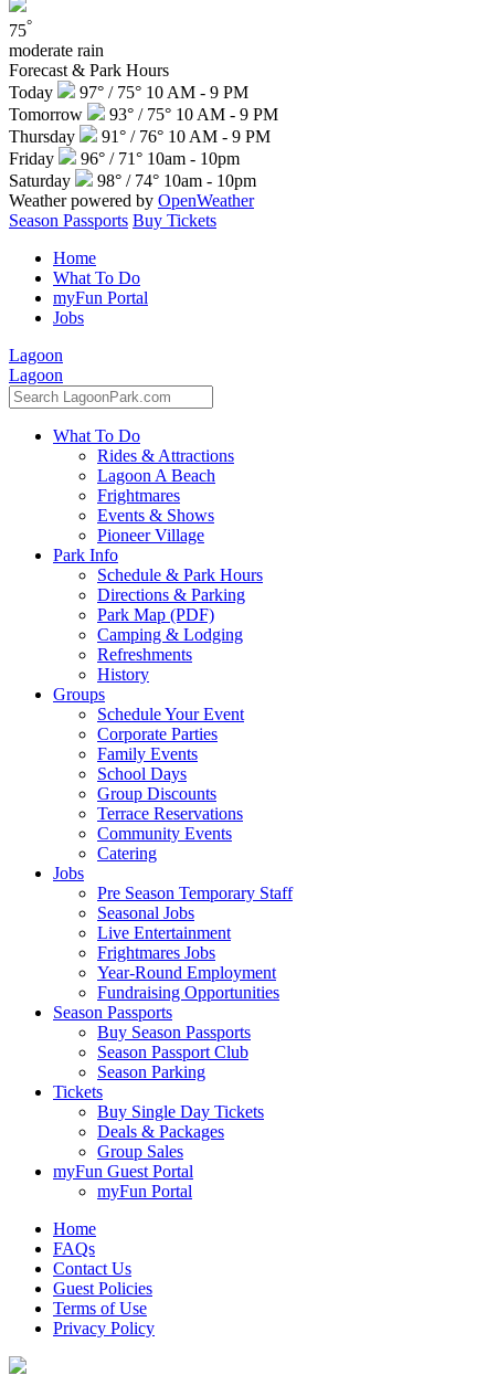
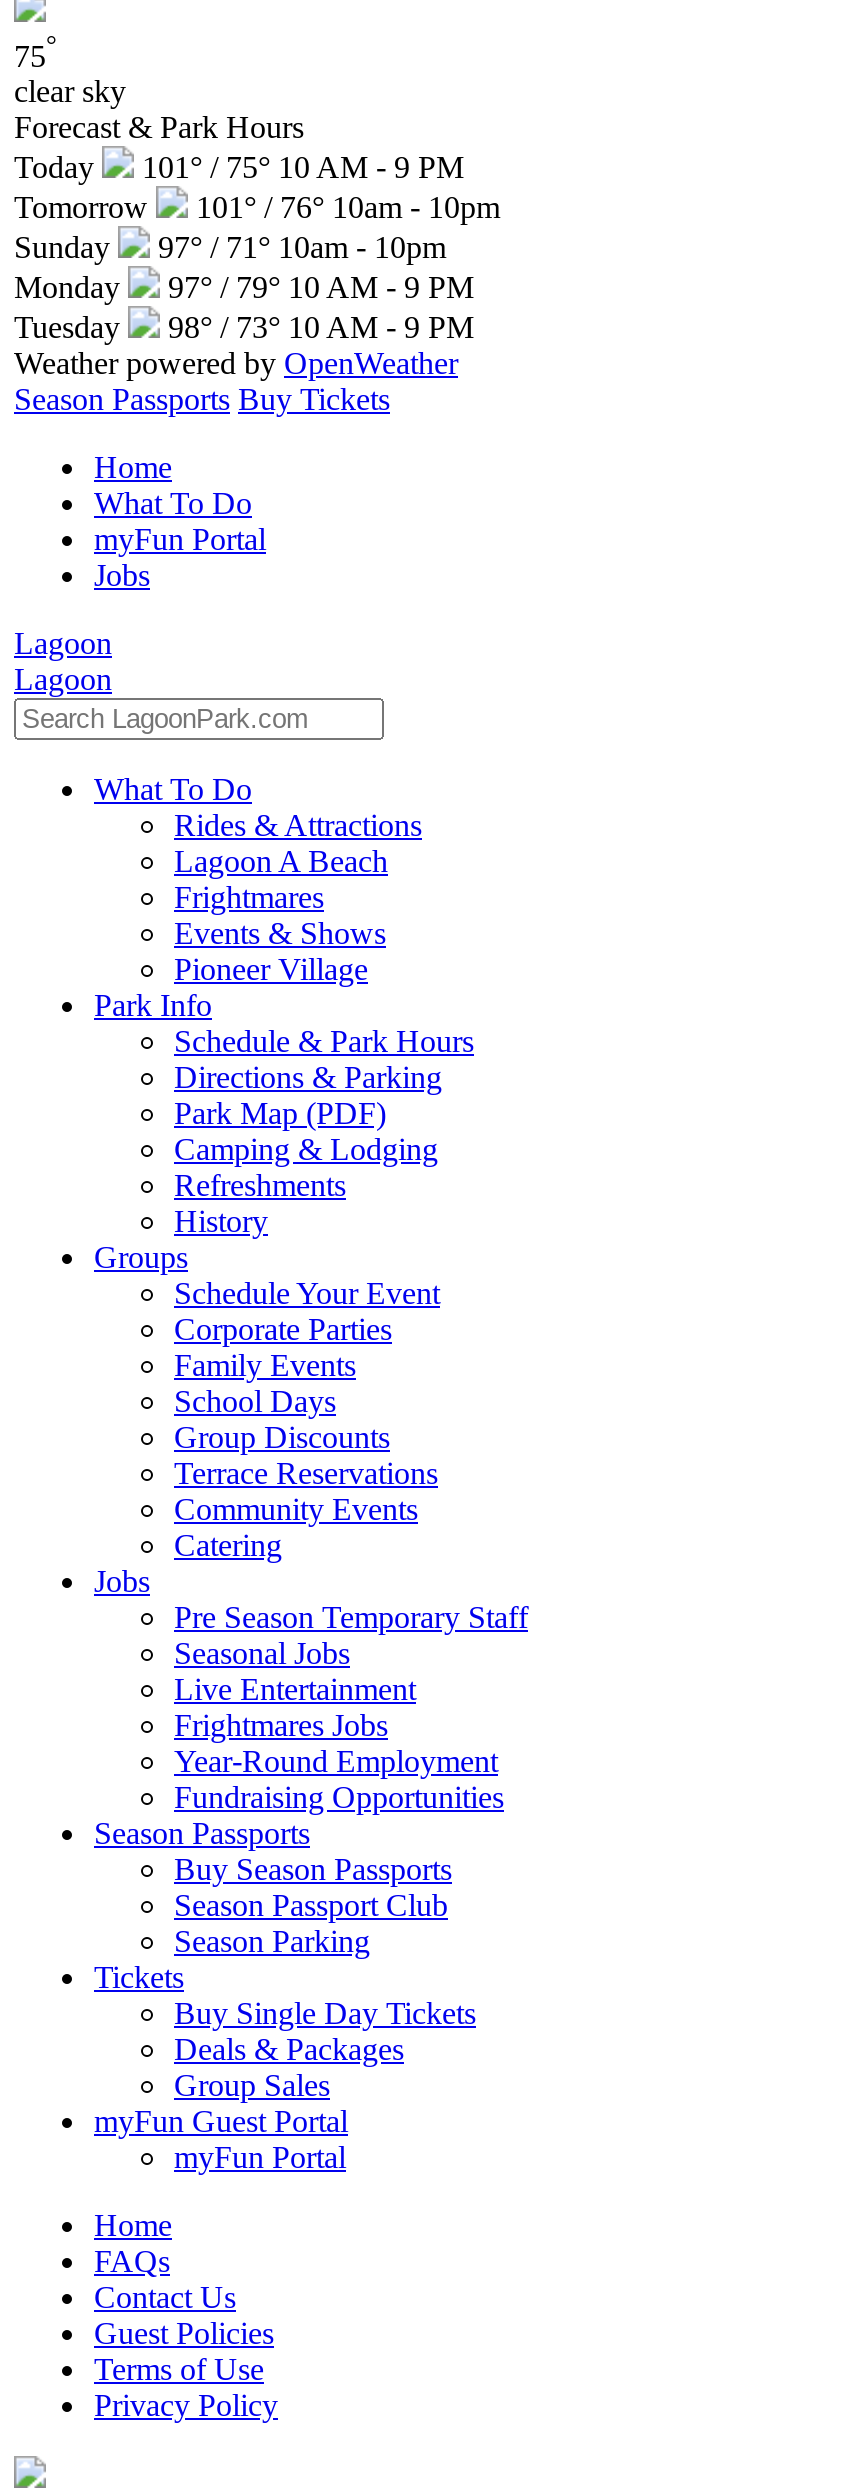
[9,41,104,60] moderate rain -> [14,75,126,109] clear sky
[9,83,248,102] Today 97° / 75° 10 AM - 9 PM -> [14,151,464,185] Today 101° / 75° 10 AM - 9 PM
[9,105,278,190] 93° / 75° 10 AM - 9 PM | Thursday | 91° / 76° 10 AM - 9 PM | Friday | 96° / 71° 10am - 10pm | Saturday | 98° / 74° 10am - 10pm -> [14,191,500,345] 101° / 76° 10am - 10pm | Sunday | 97° / 71° 10am - 10pm | Monday | 97° / 79° 10 AM - 9 PM | Tuesday | 98° / 73° 10 AM - 9 PM

